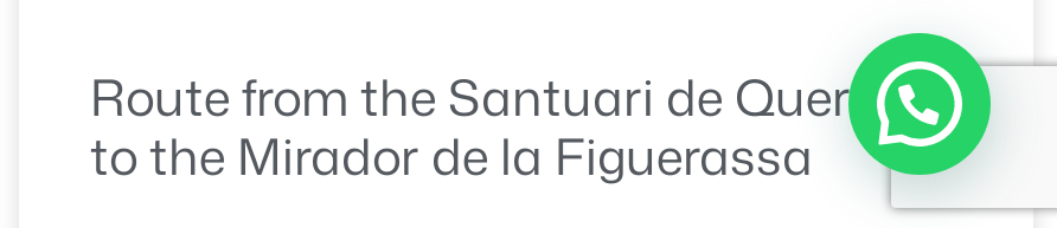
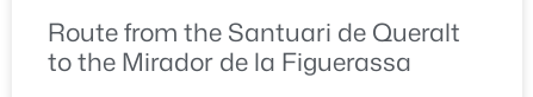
[853,31,1050,215] [image] -> none

